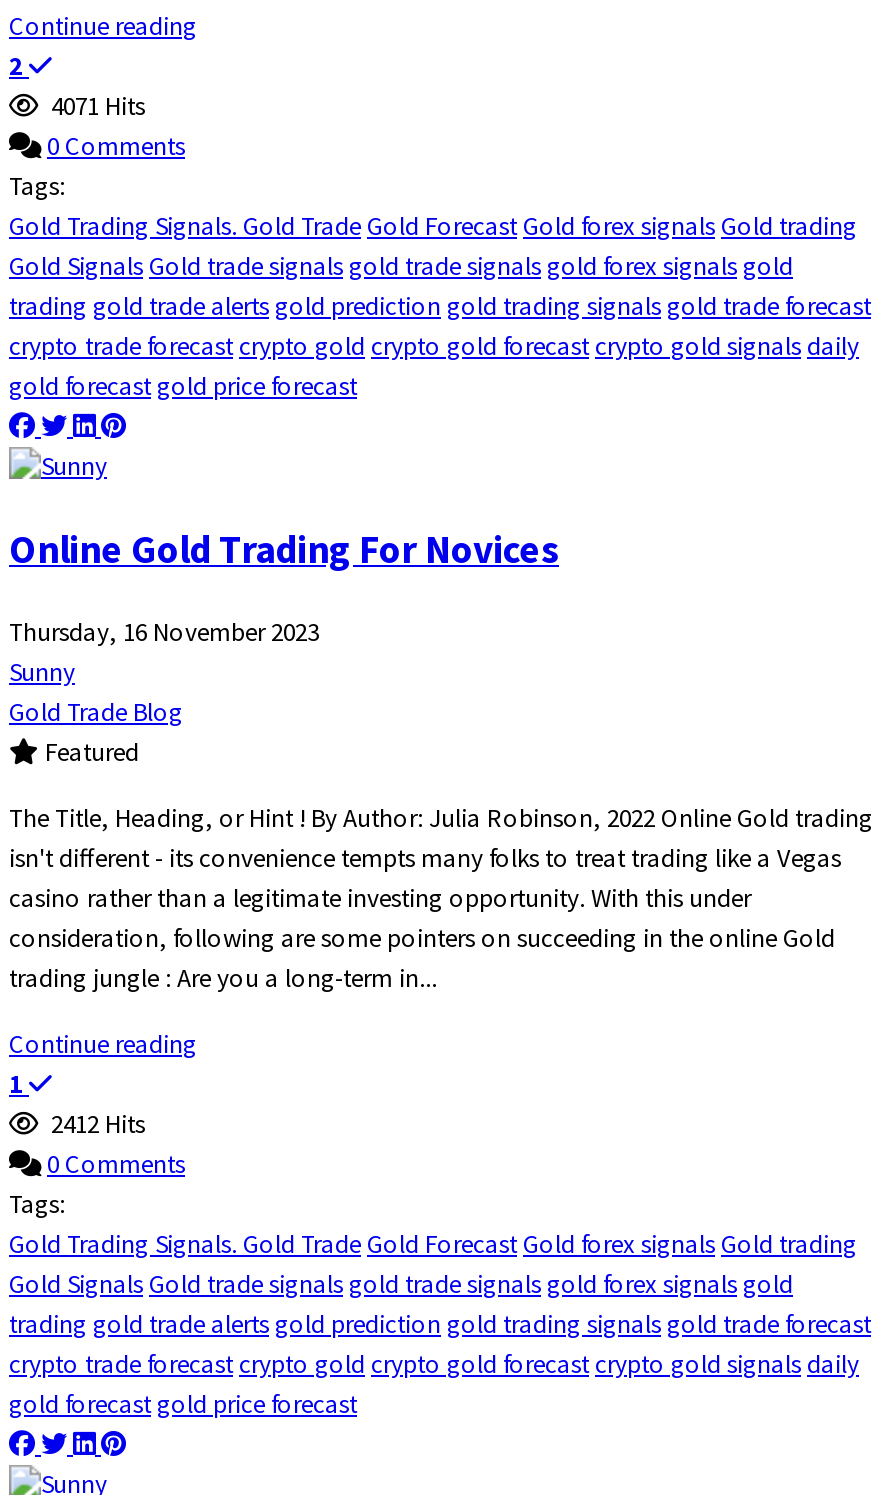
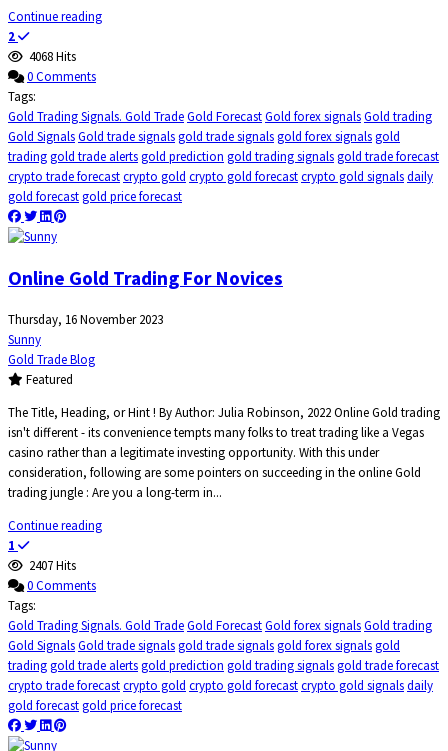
[39,89,145,123] 4071 Hits -> [23,48,76,65] 4068 Hits
[39,1106,145,1140] 2412 Hits -> [23,556,76,573] 2407 Hits

